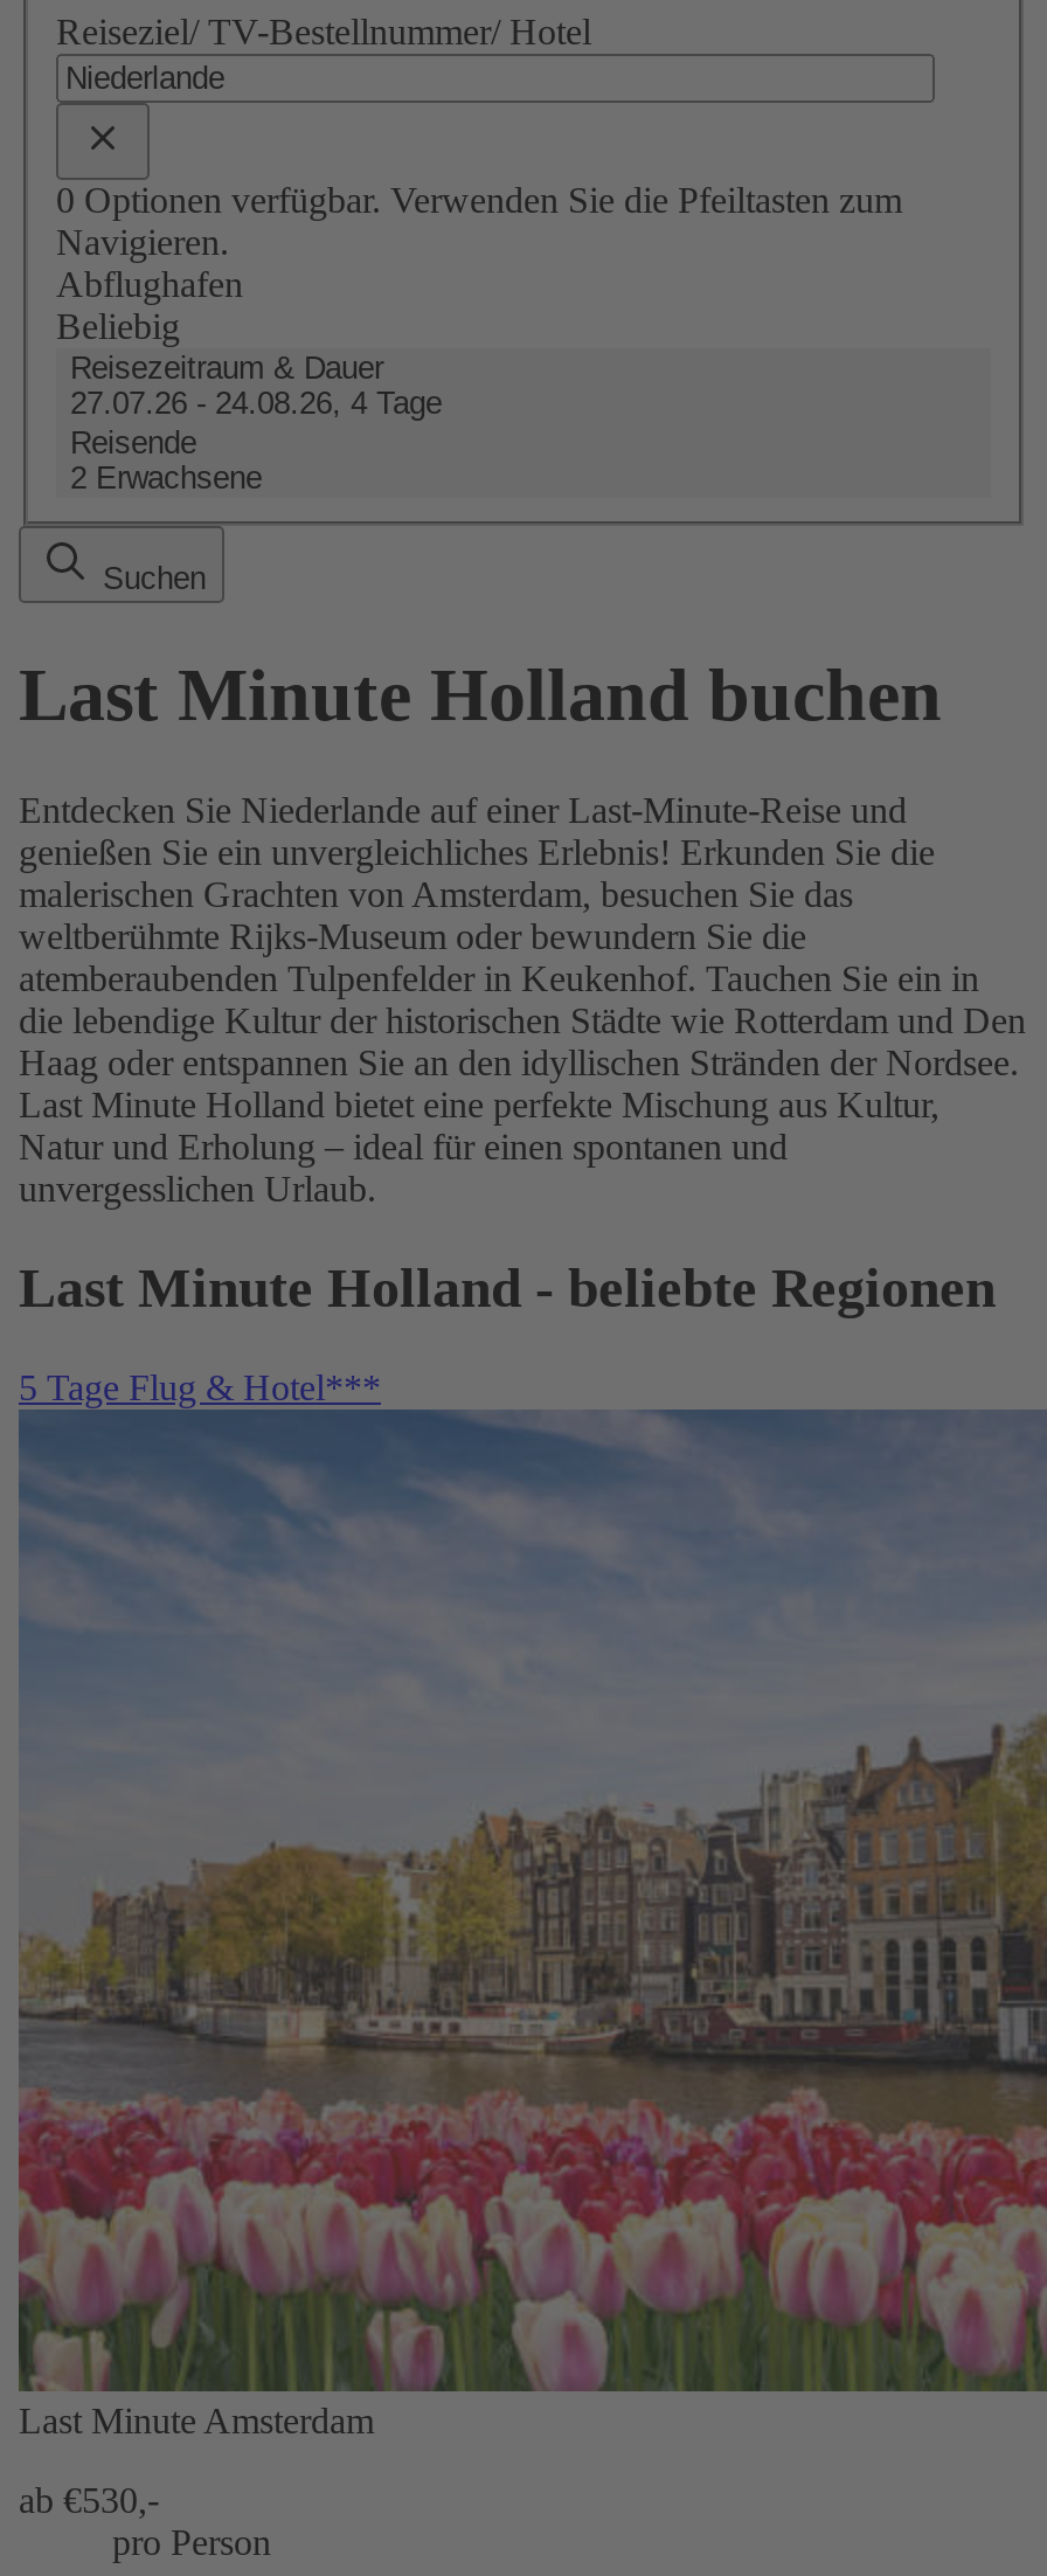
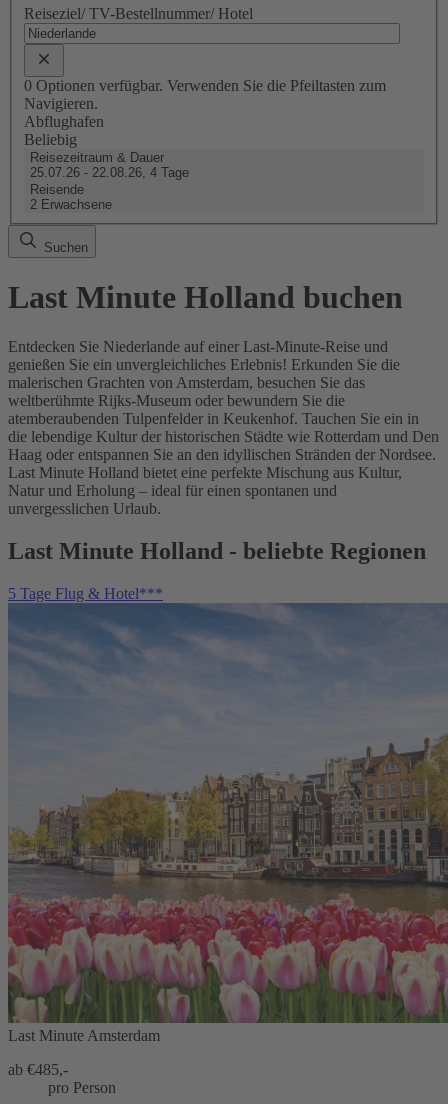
[70,385,442,420] 27.07.26 - 24.08.26, 4 Tage -> [30,165,189,180] 25.07.26 - 22.08.26, 4 Tage
[19,2479,159,2519] ab €530,- -> [8,1060,68,1077] ab €485,-

